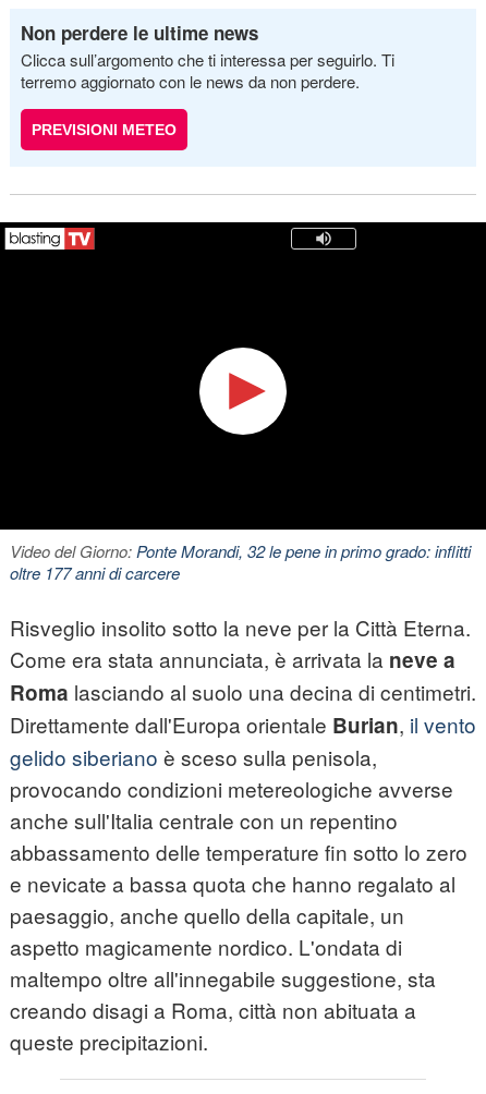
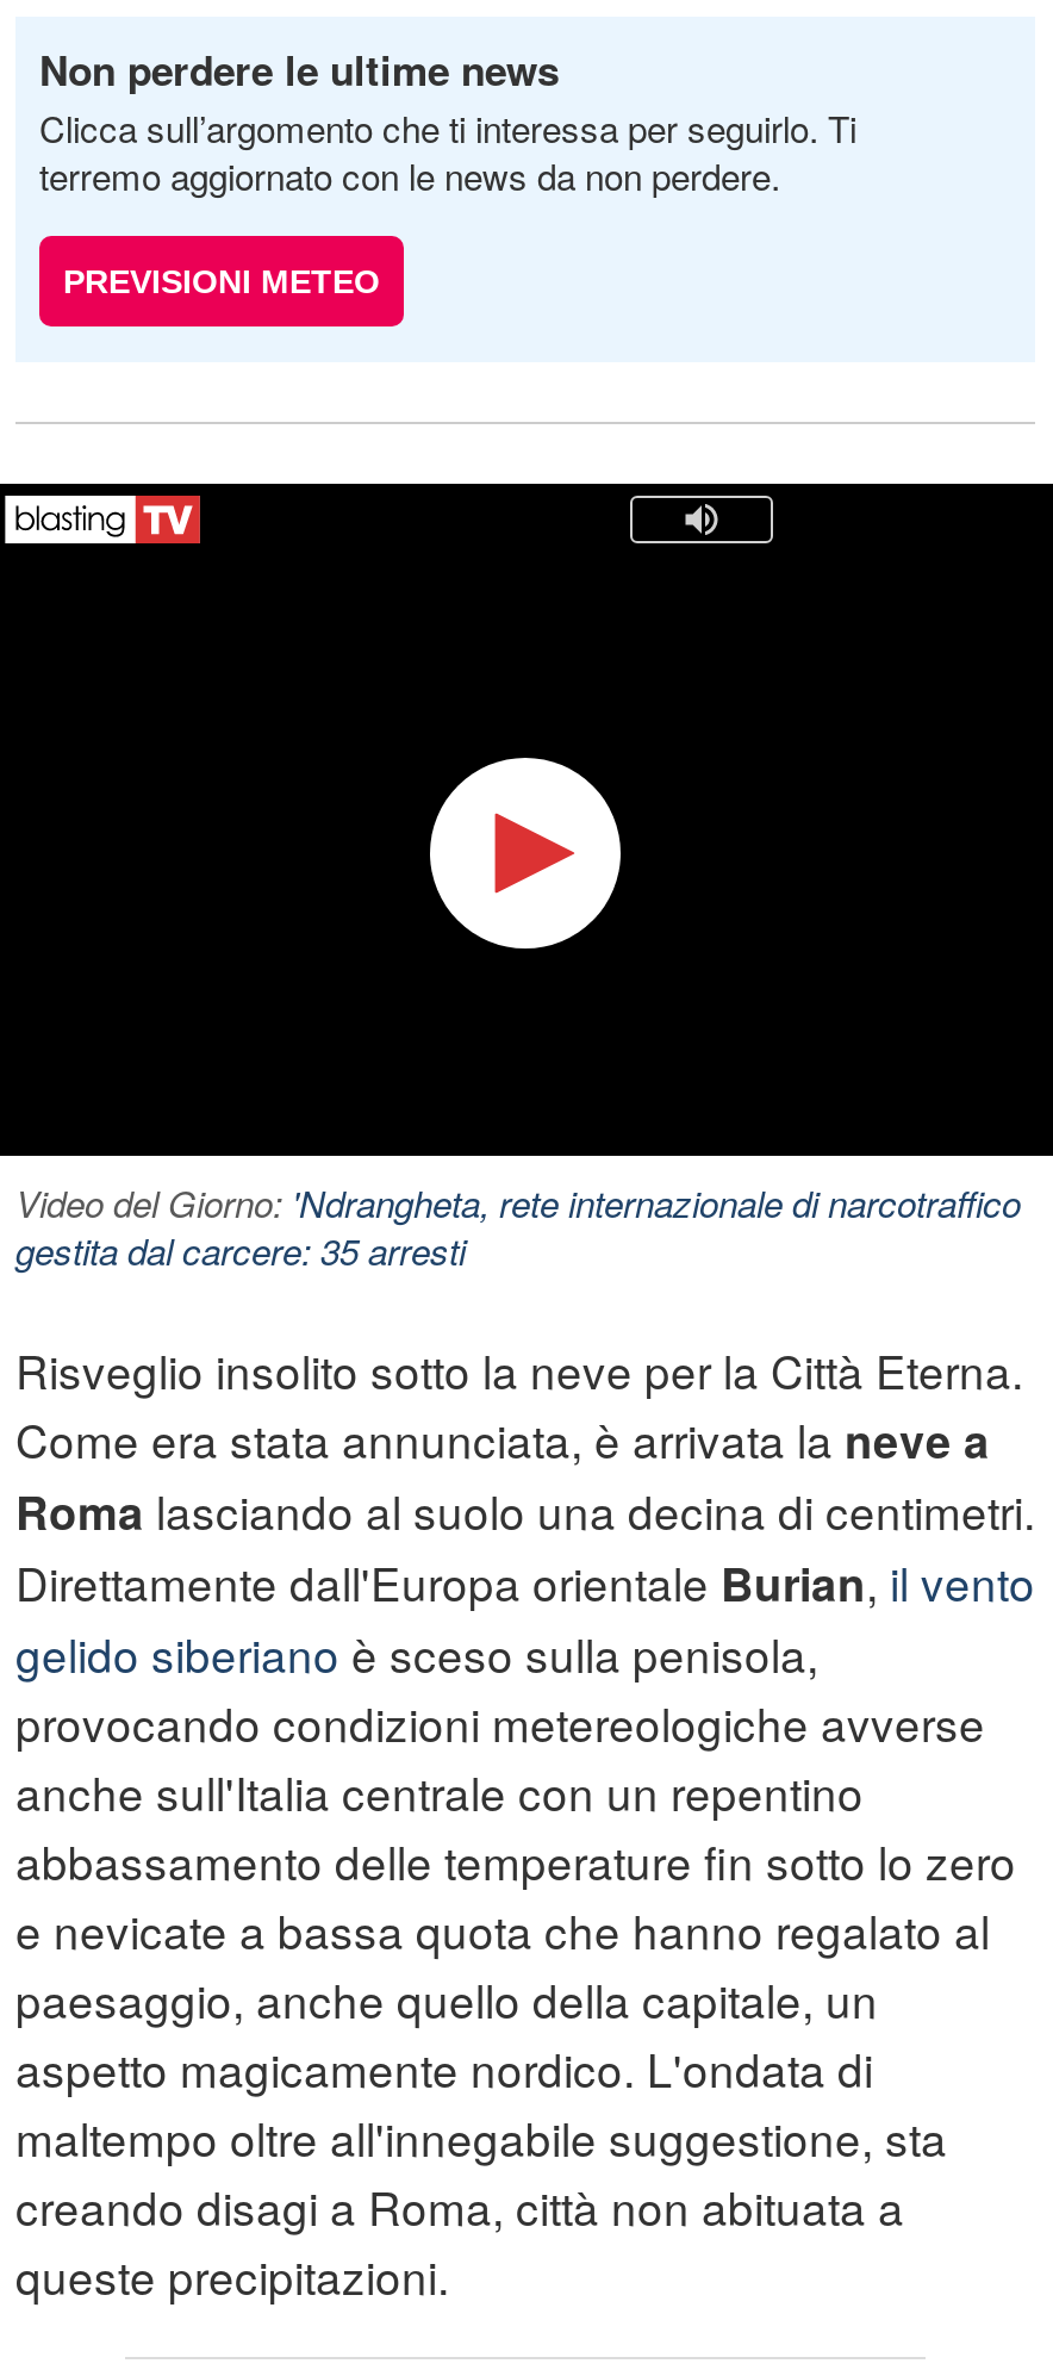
[10,540,471,584] Video del Giorno: Ponte Morandi, 32 le pene in primo grado: inflitti | oltre 177 anni di carcere -> [15,1178,1021,1276] Video del Giorno: 'Ndrangheta, rete internazionale di narcotraffico | gestita dal carcere: 35 arresti

